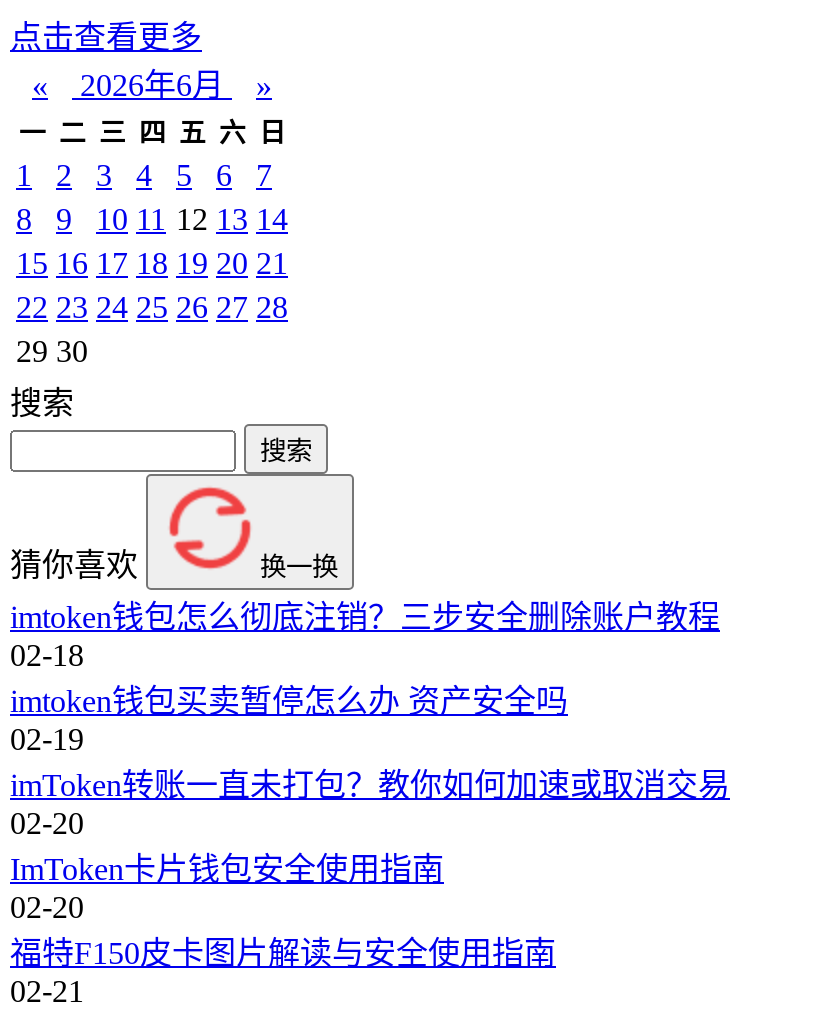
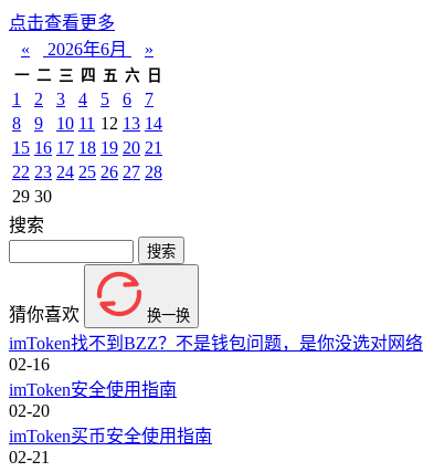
[10,600,730,802] imtoken钱包怎么彻底注销？三步安全删除账户教程 | 02-18 | imtoken钱包买卖暂停怎么办 资产安全吗 | 02-19 | imToken转账一直未打包？教你如何加速或取消交易 -> [9,334,423,399] imToken找不到BZZ？不是钱包问题，是你没选对网络 | 02-16 | imToken安全使用指南
[10,852,556,970] ImToken卡片钱包安全使用指南 | 02-20 | 福特F150皮卡图片解读与安全使用指南 -> [9,427,212,445] imToken买币安全使用指南

